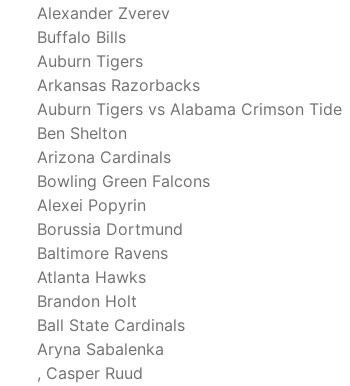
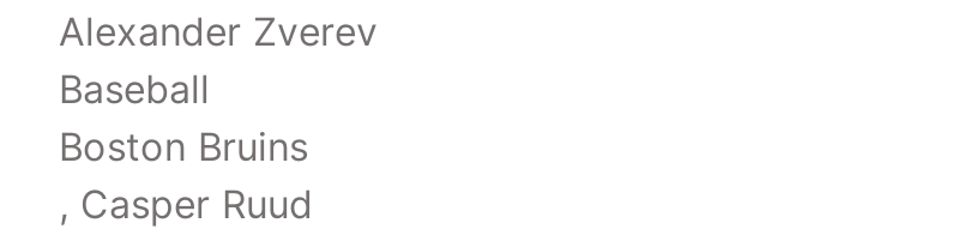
[37,27,342,359] Buffalo Bills | Auburn Tigers | Arkansas Razorbacks | Auburn Tigers vs Alabama Crimson Tide | Ben Shelton | Arizona Cardinals | Bowling Green Falcons | Alexei Popyrin | Borussia Dortmund | Baltimore Ravens | Atlanta Hawks | Brandon Holt | Ball State Cardinals | Aryna Sabalenka -> [59,65,308,170] Baseball | Boston Bruins

